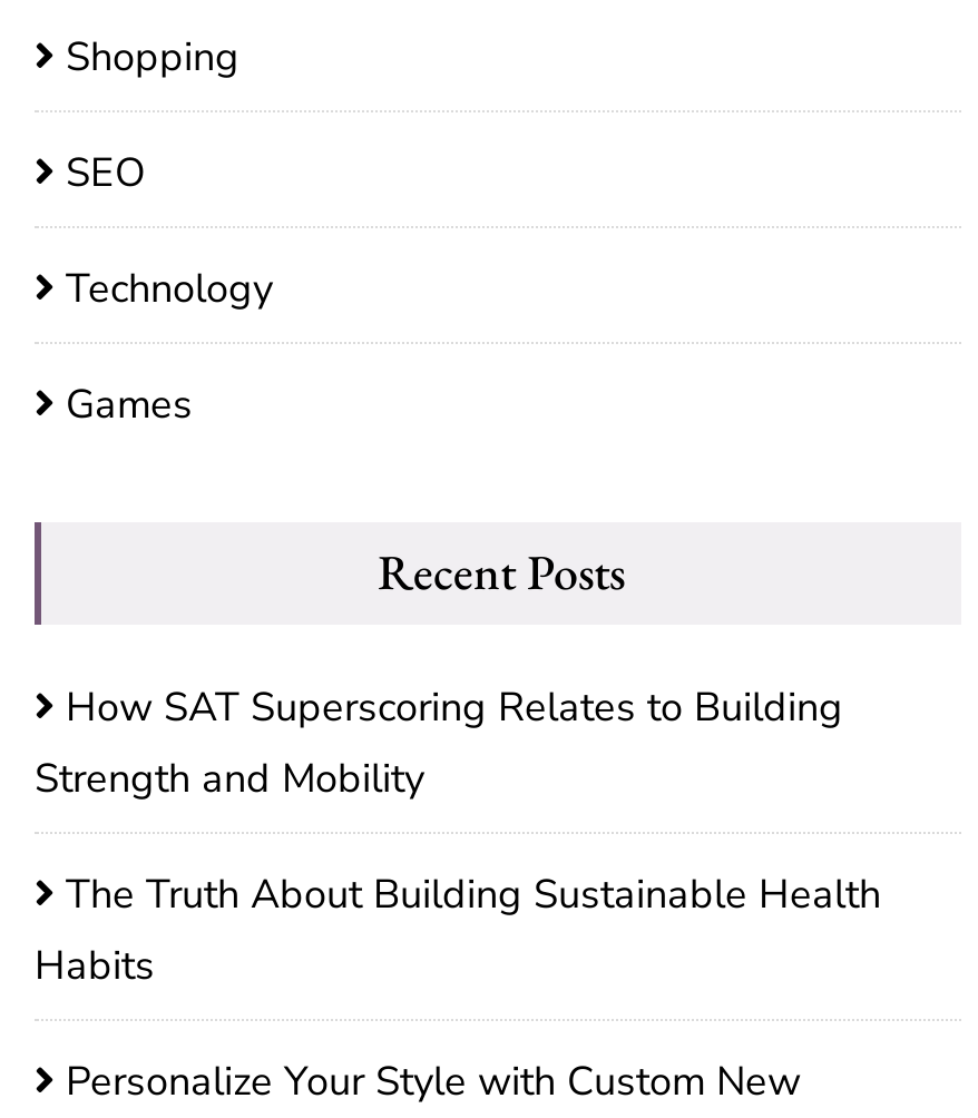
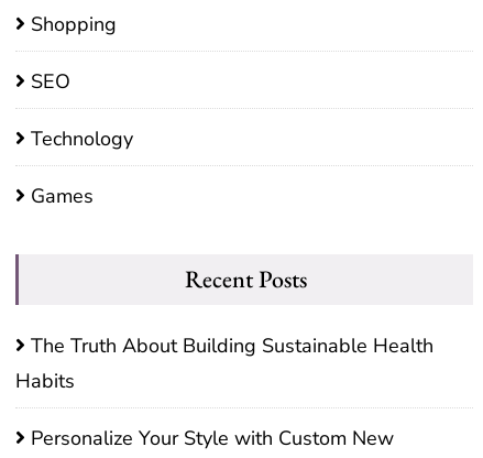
[35,681,843,806] How SAT Superscoring Relates to Building | Strength and Mobility -> none

